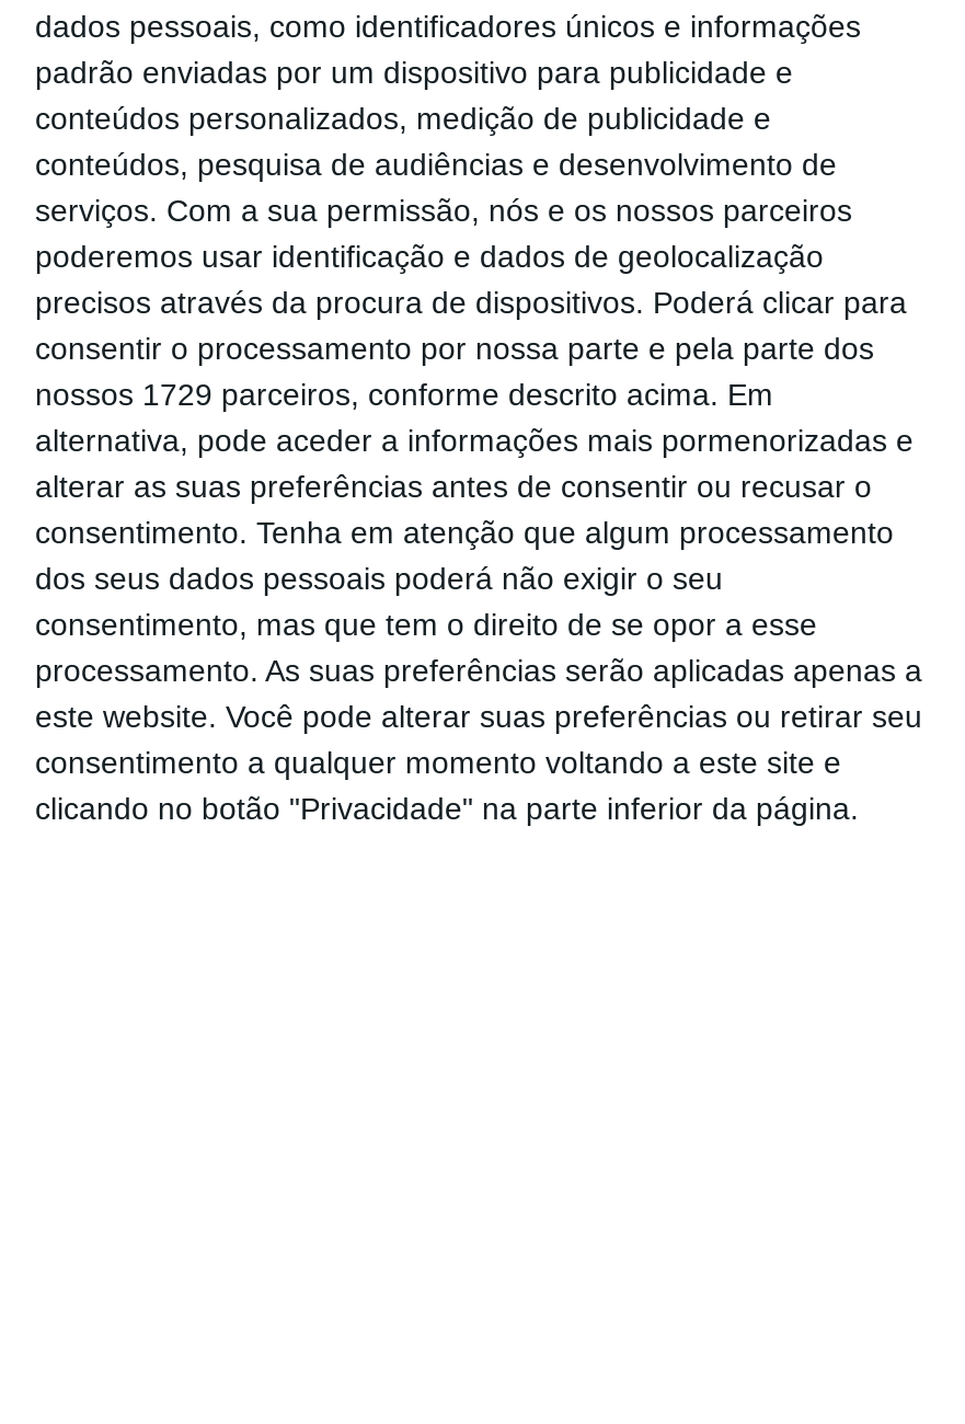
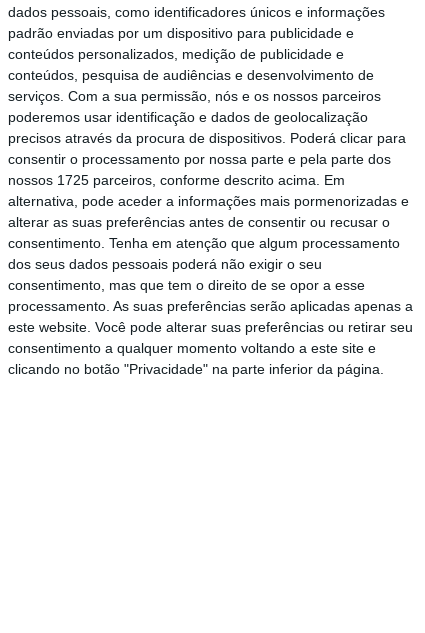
[35,376,773,411] nossos 1729 parceiros, conforme descrito acima. Em -> [8,172,345,188] nossos 1725 parceiros, conforme descrito acima. Em

